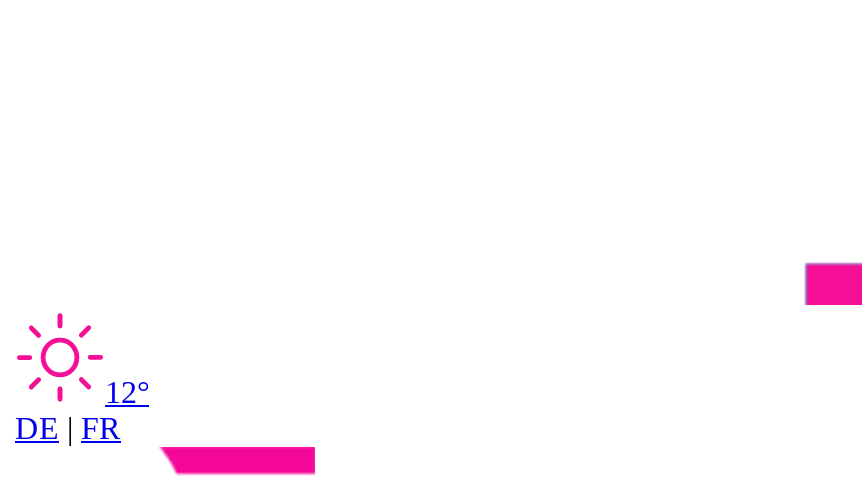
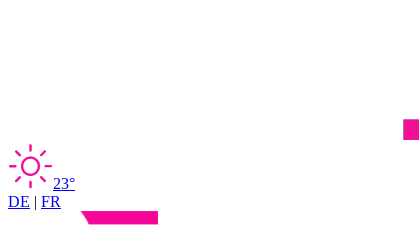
[105,375,149,409] 12° -> [53,175,75,192] 23°

